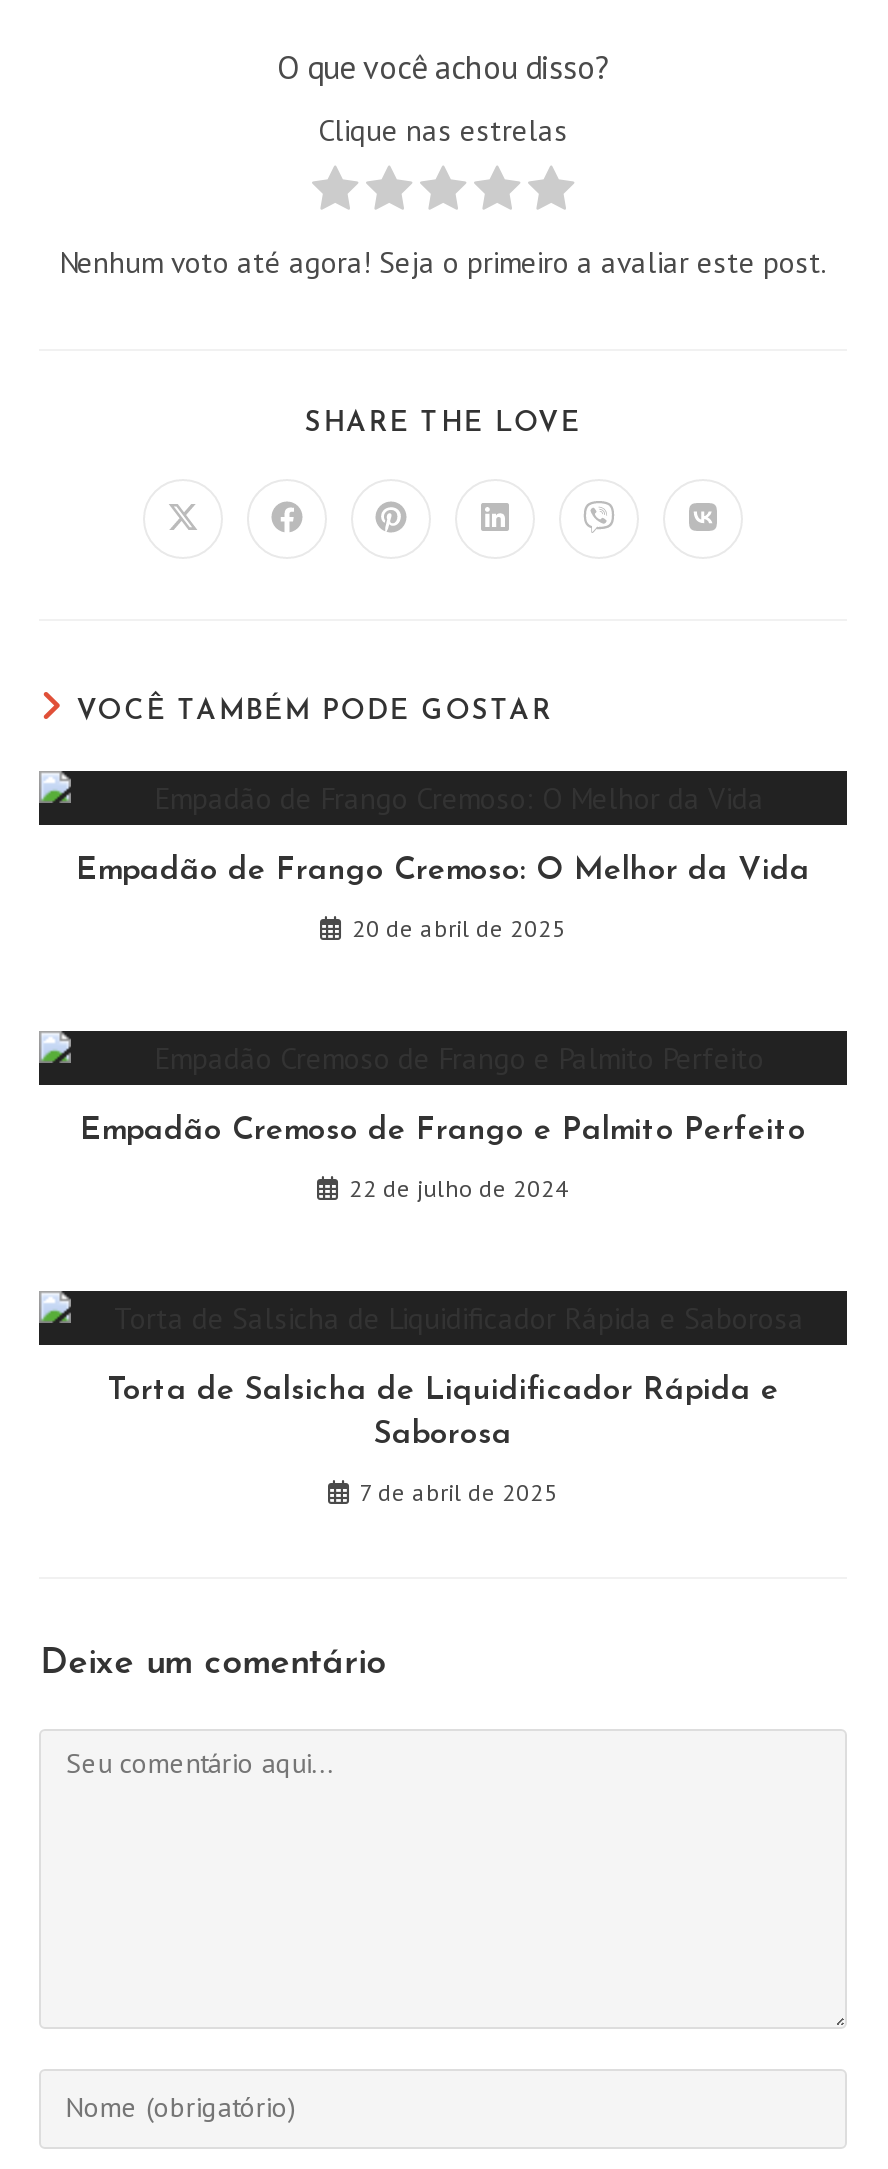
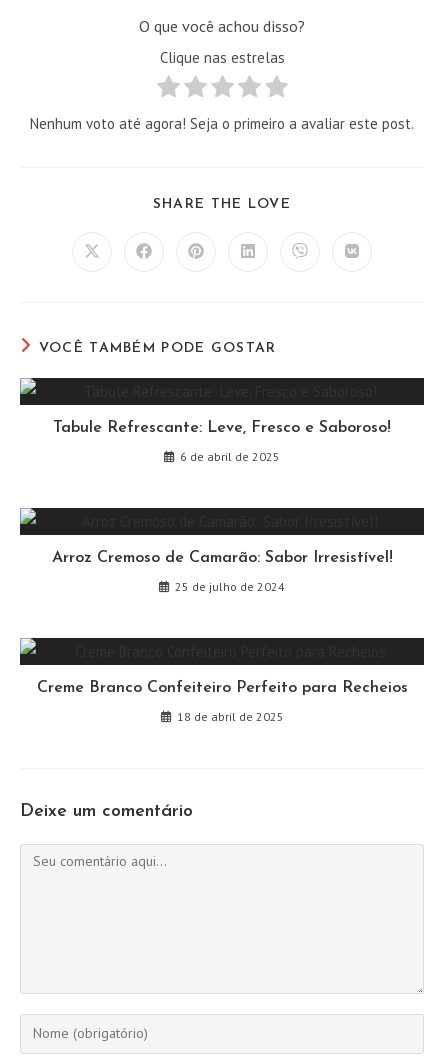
[76,854,810,886] Empadão de Frango Cremoso: O Melhor da Vida -> [53,420,391,436] Tabule Refrescante: Leve, Fresco e Saboroso!
[352,912,566,942] 20 de abril de 2025 -> [180,449,280,464] 6 de abril de 2025
[80,1114,806,1146] Empadão Cremoso de Frango e Palmito Perfeito -> [51,550,392,566] Arroz Cremoso de Camarão: Sabor Irresistível!
[349,1172,569,1202] 22 de julho de 2024 -> [175,579,285,594] 25 de julho de 2024
[107,1374,779,1450] Torta de Salsicha de Liquidificador Rápida e | Saborosa -> [36,680,407,696] Creme Branco Confeiteiro Perfeito para Recheios
[360,1476,558,1506] 7 de abril de 2025 -> [176,709,283,724] 18 de abril de 2025

